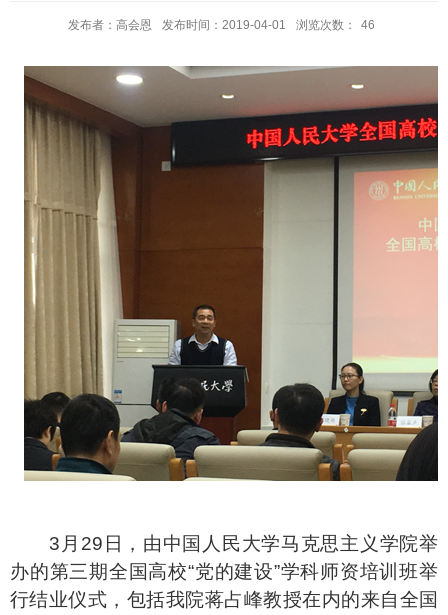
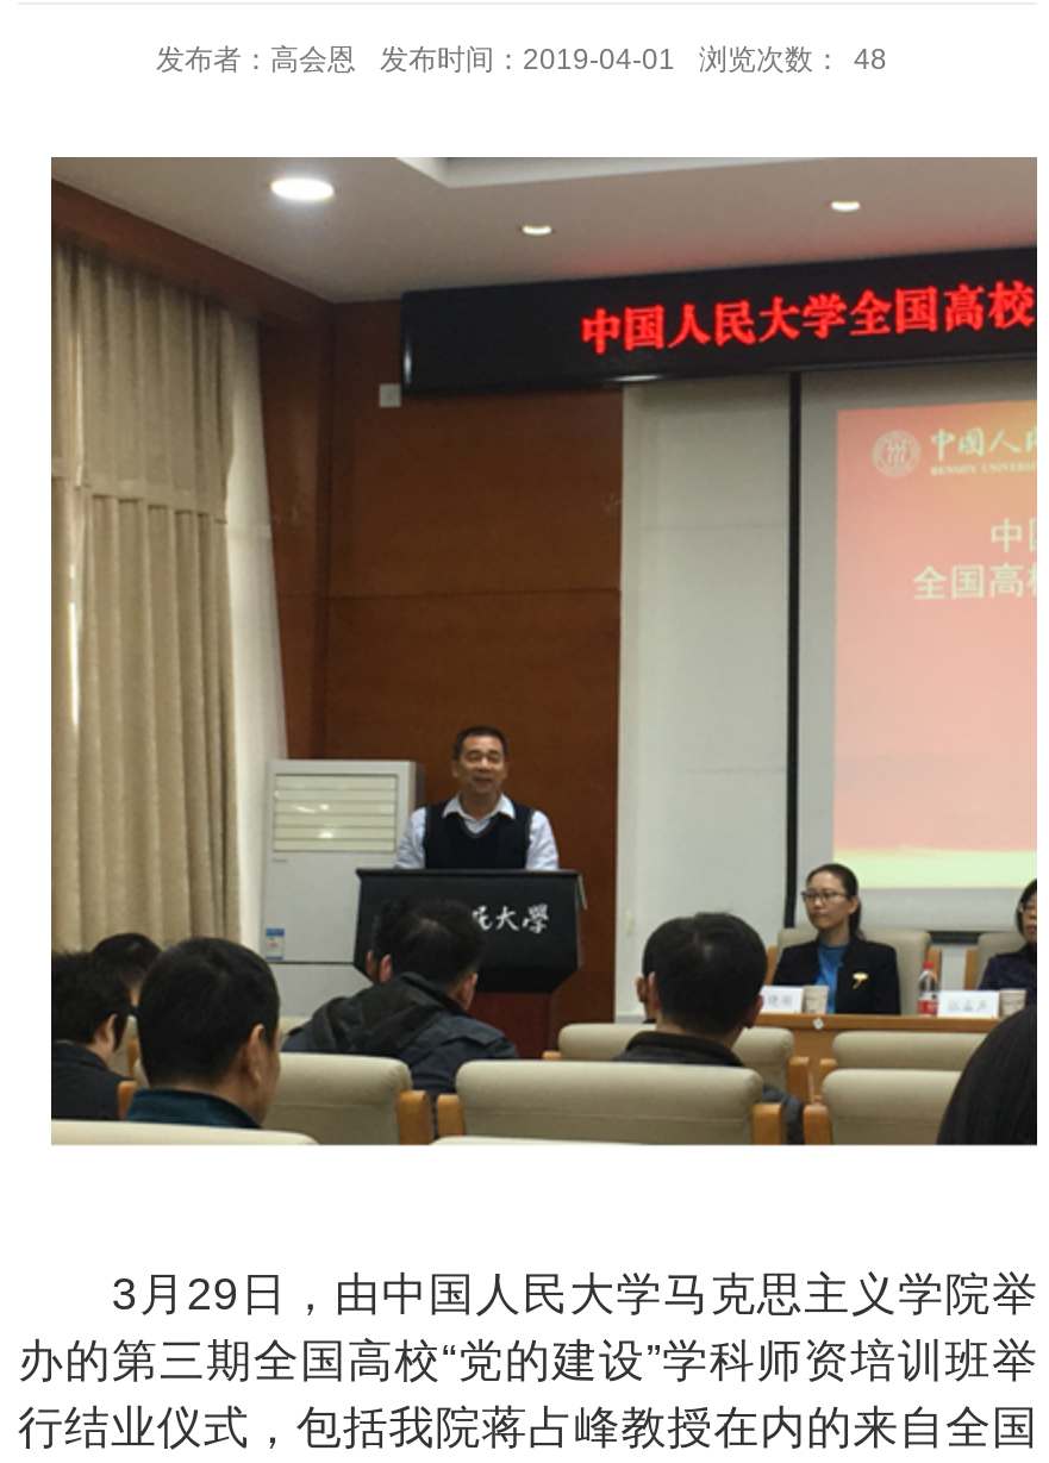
[68,18,375,32] 发布者：高会恩 发布时间：2019-04-01 浏览次数： 46 -> [156,43,887,76] 发布者：高会恩 发布时间：2019-04-01 浏览次数： 48

